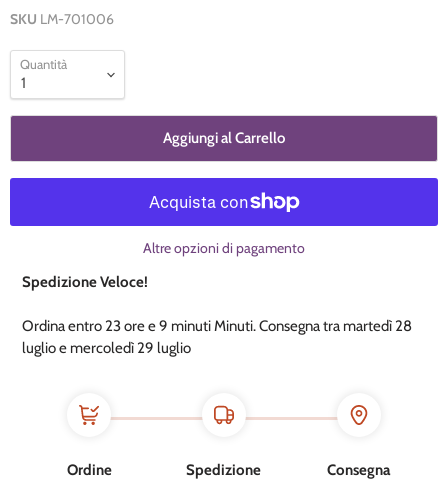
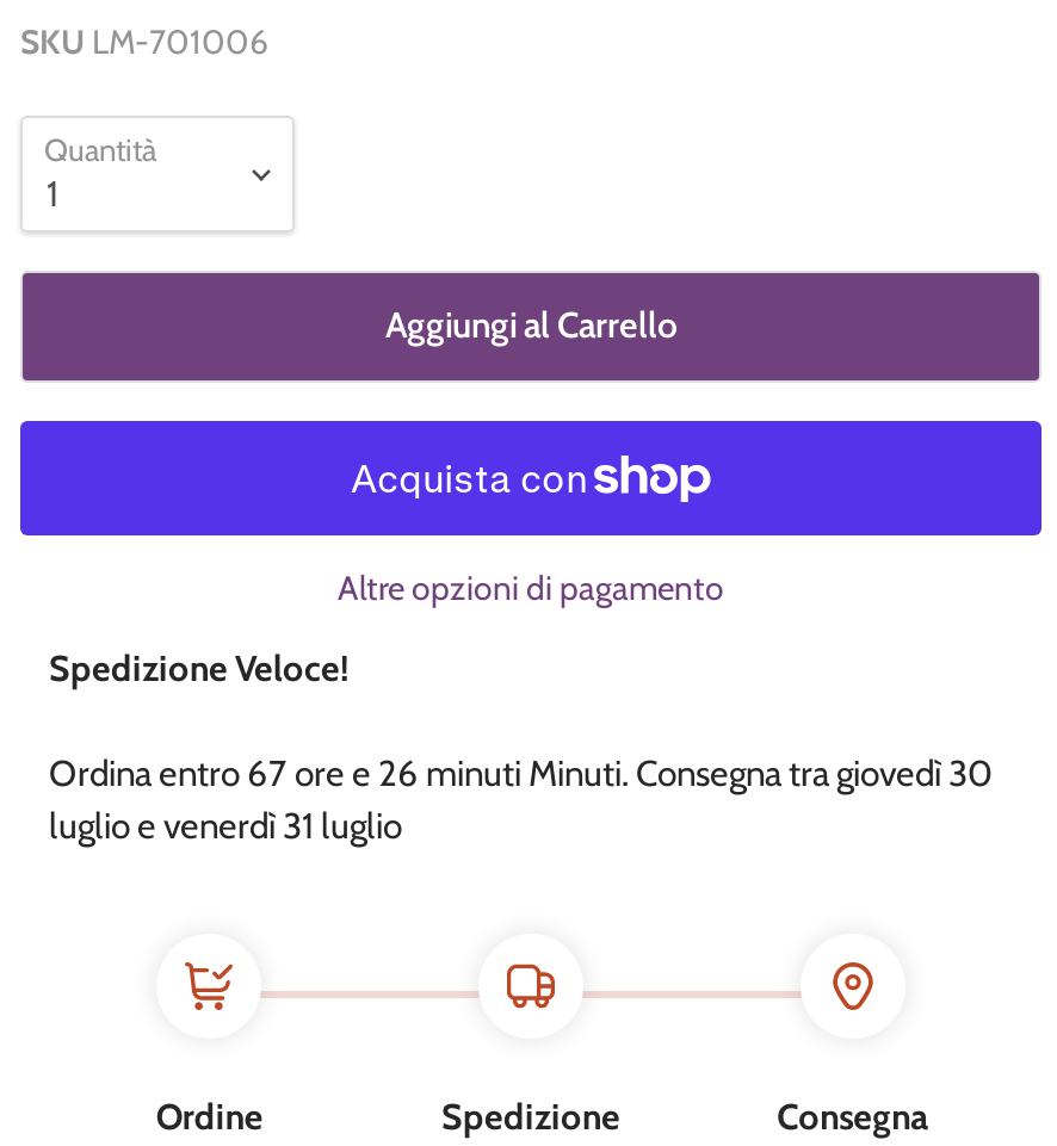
[22,317,412,335] Ordina entro 23 ore e 9 minuti Minuti. Consegna tra martedì 28 -> [49,753,991,796] Ordina entro 67 ore e 26 minuti Minuti. Consegna tra giovedì 30
[22,339,191,357] luglio e mercoledì 29 luglio -> [49,805,402,848] luglio e venerdì 31 luglio

